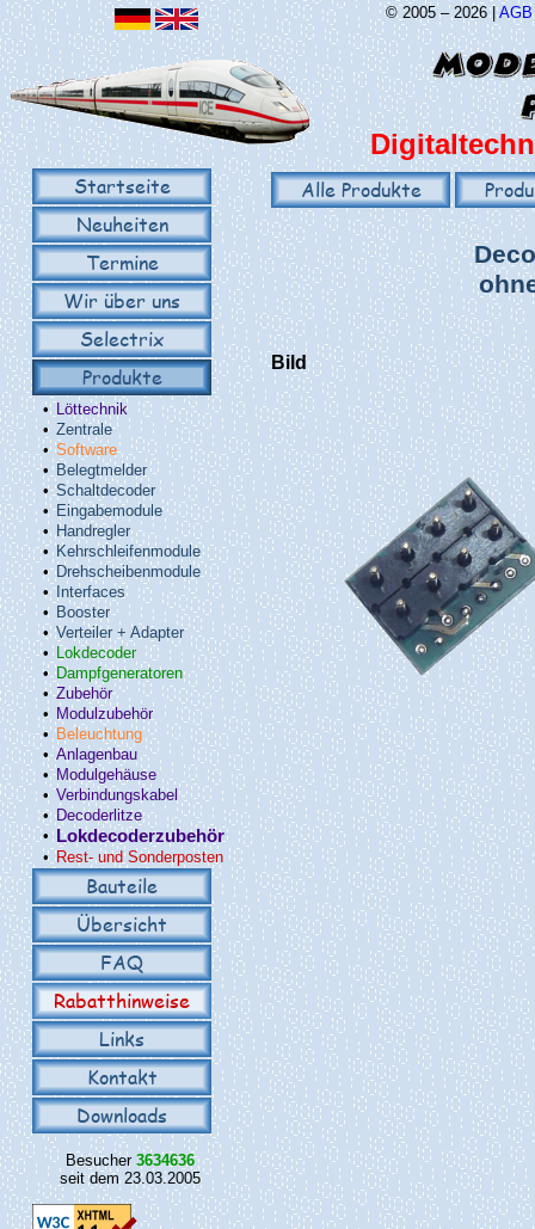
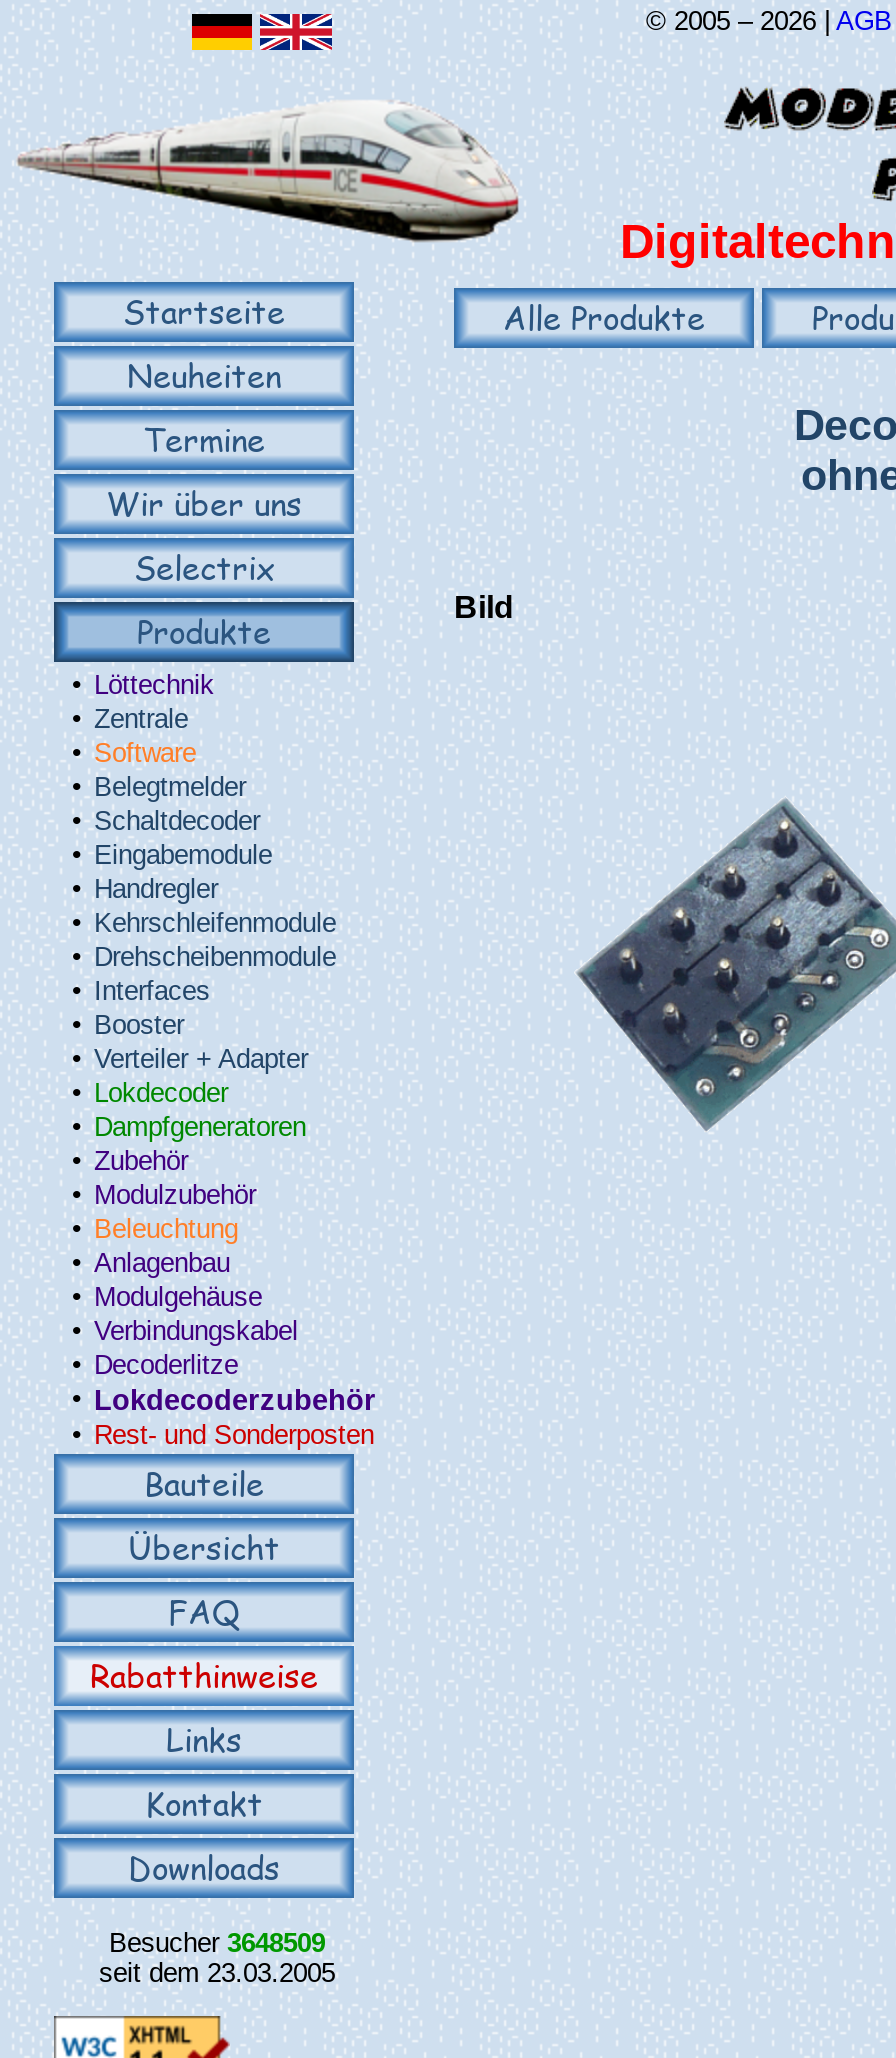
[65,1152,194,1170] Besucher 3634636 -> [109,1929,325,1959] Besucher 3648509

